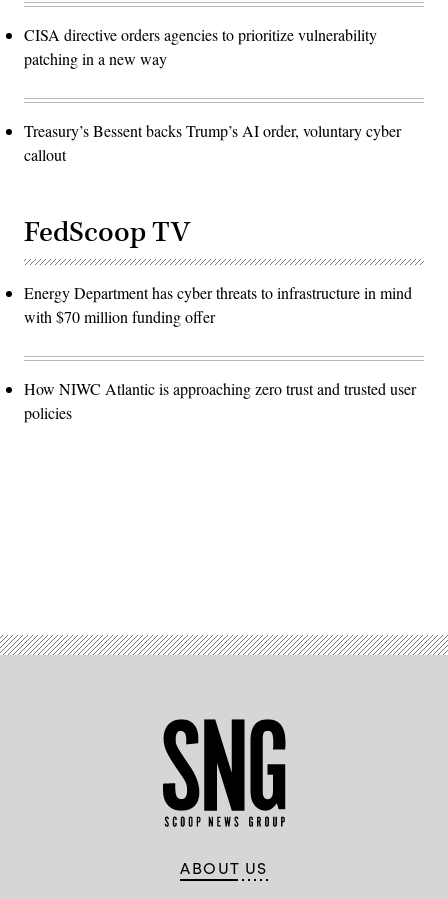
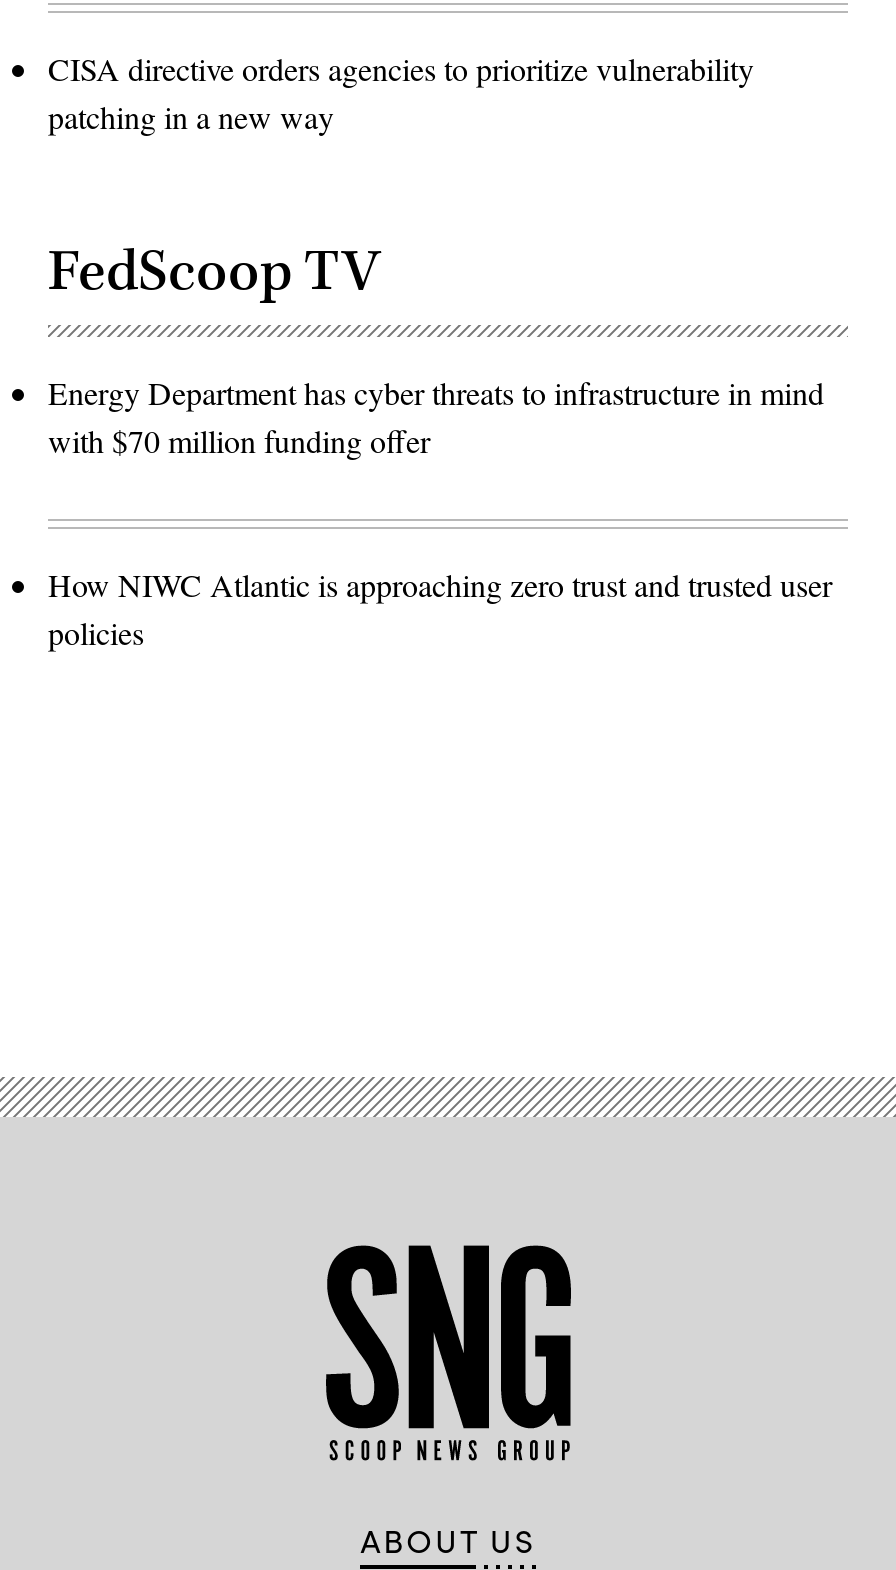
[24,120,401,165] Treasury’s Bessent backs Trump’s AI order, voluntary cyber | callout -> none

